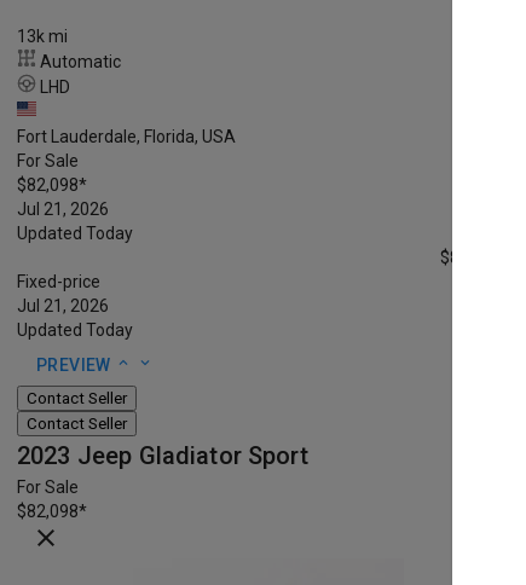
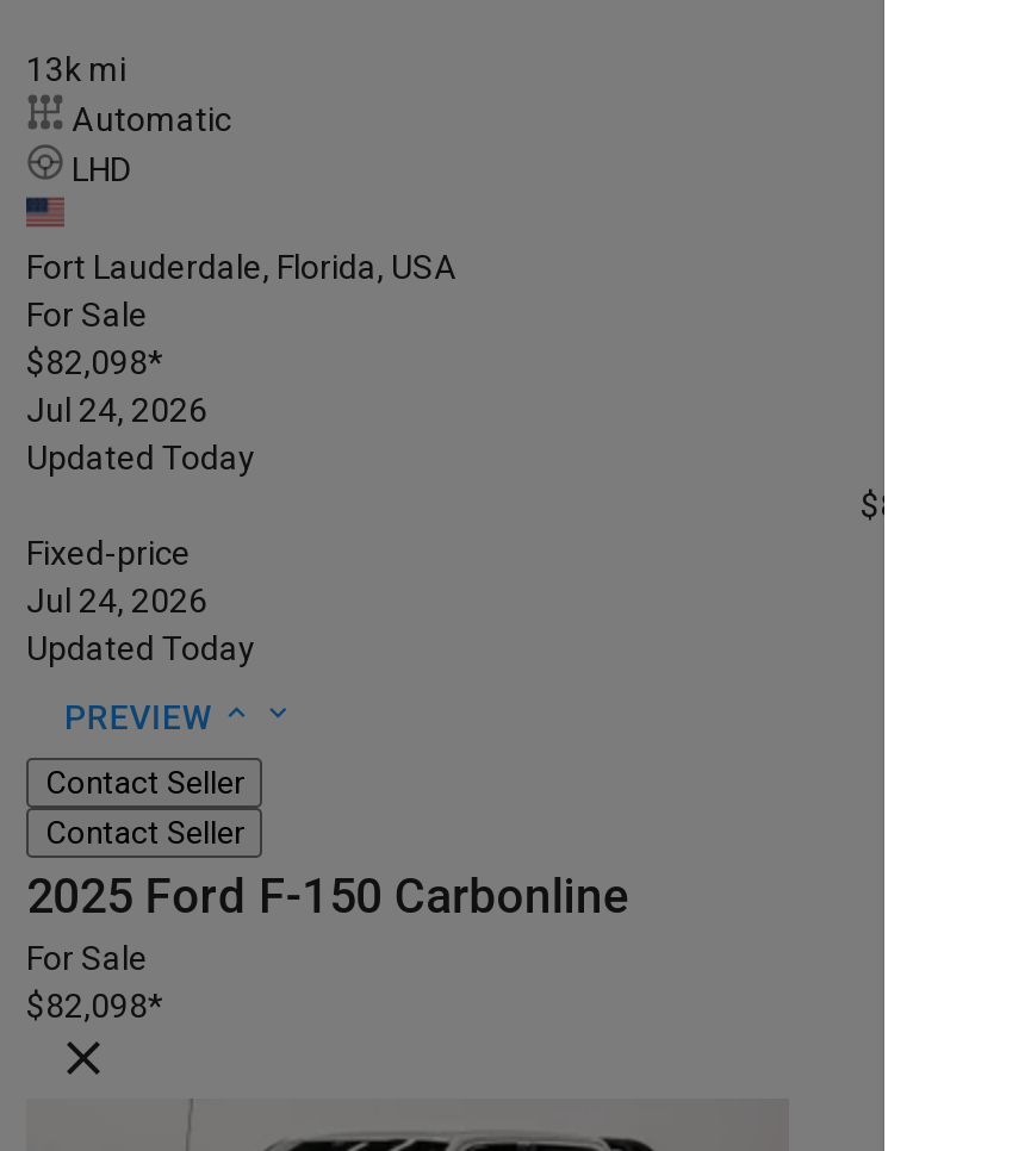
[17,199,109,219] Jul 21, 2026 -> [26,391,207,429] Jul 24, 2026
[17,296,109,315] Jul 21, 2026 -> [26,581,207,620] Jul 24, 2026
[17,441,308,470] 2023 Jeep Gladiator Sport -> [26,867,629,925] 2025 Ford F-150 Carbonline

